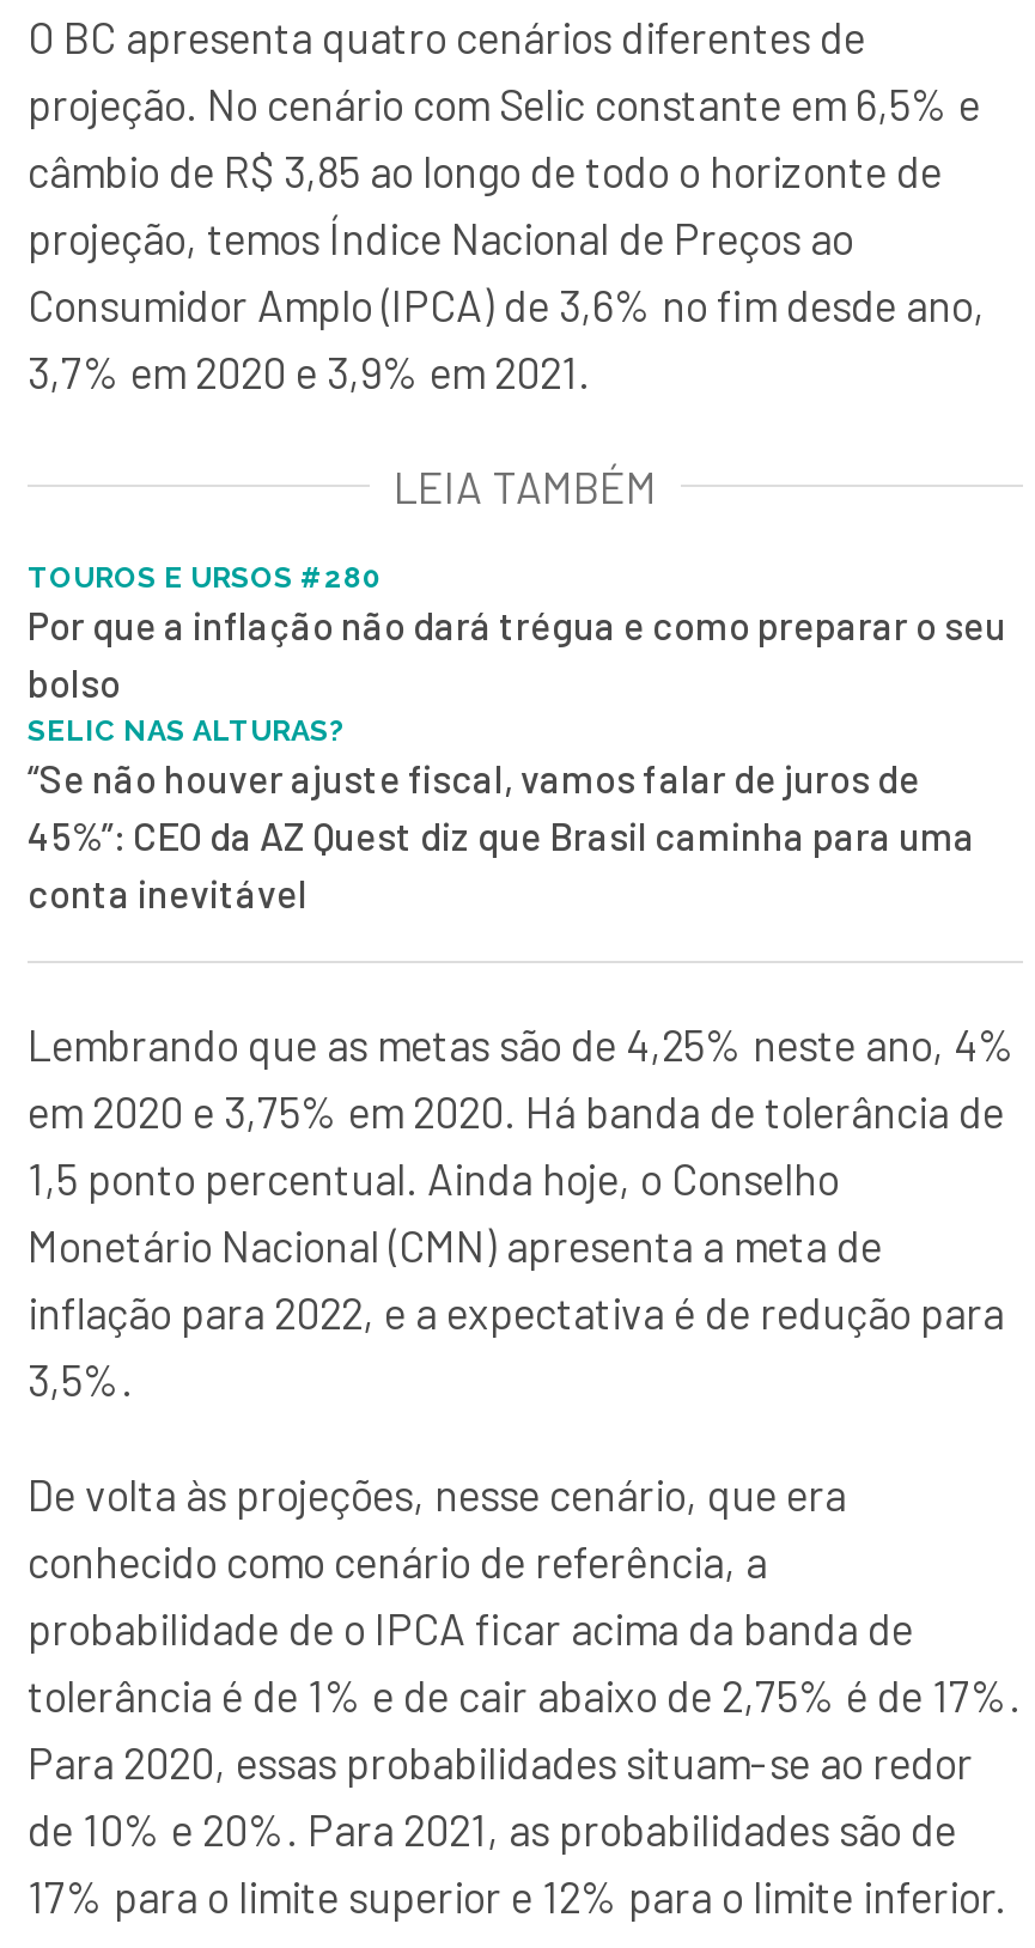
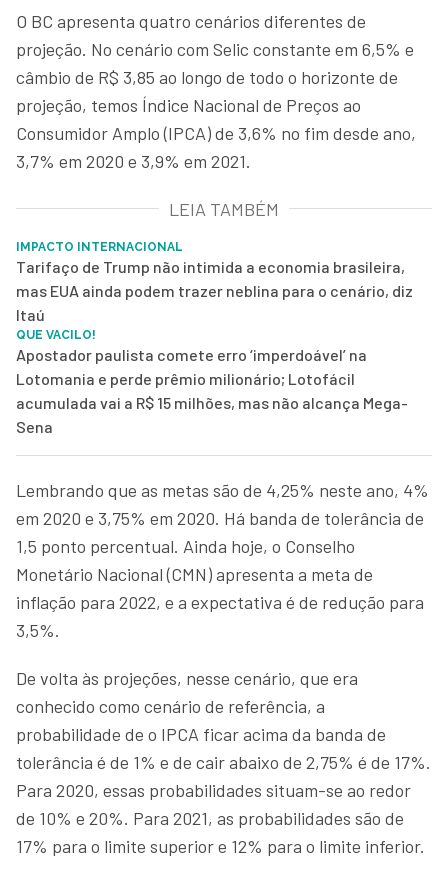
[28,561,1006,915] TOUROS E URSOS #280 | Por que a inflação não dará trégua e como preparar o seu | bolso | SELIC NAS ALTURAS? | “Se não houver ajuste fiscal, vamos falar de juros de | 45%”: CEO da AZ Quest diz que Brasil caminha para uma | conta inevitável -> [16,240,413,436] IMPACTO INTERNACIONAL | Tarifaço de Trump não intimida a economia brasileira, | mas EUA ainda podem trazer neblina para o cenário, diz | Itaú | QUE VACILO! | Apostador paulista comete erro ‘imperdoável’ na | Lotomania e perde prêmio milionário; Lotofácil | acumulada vai a R$ 15 milhões, mas não alcança Mega- | Sena

